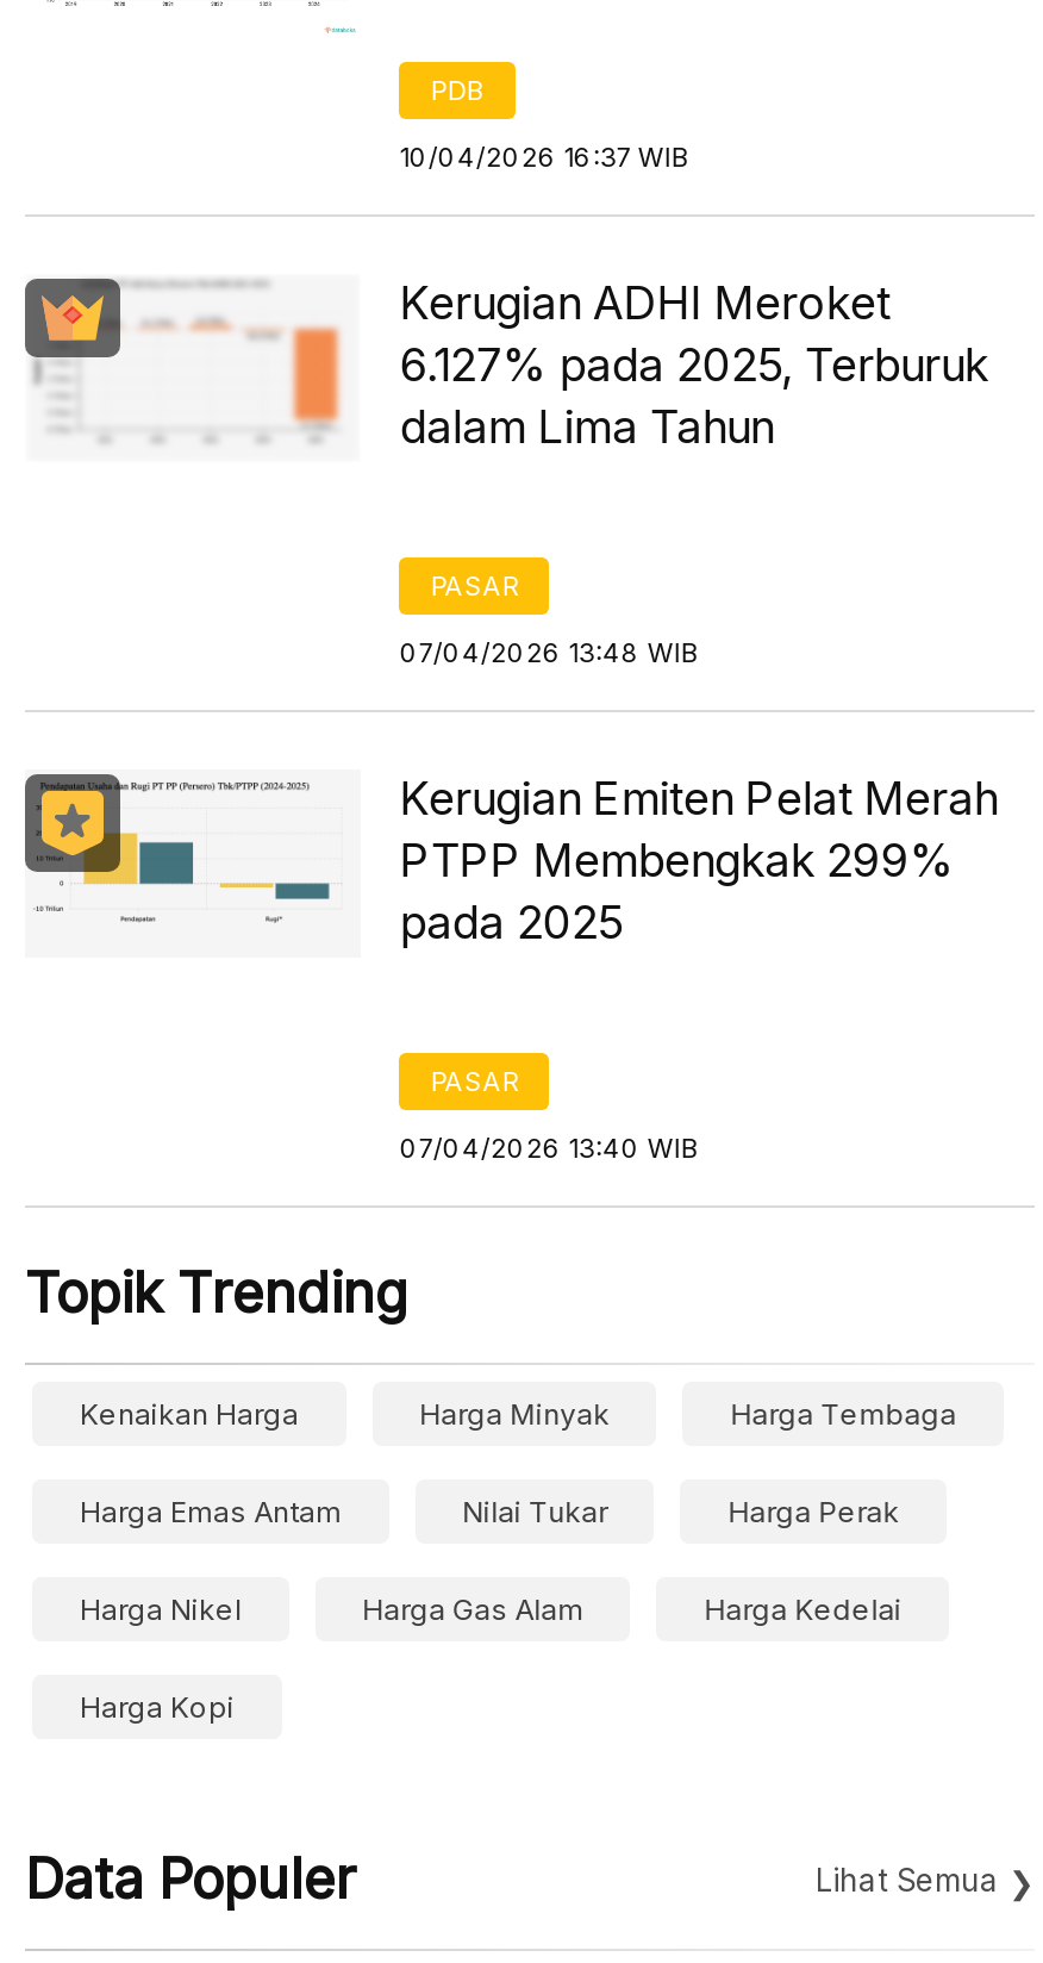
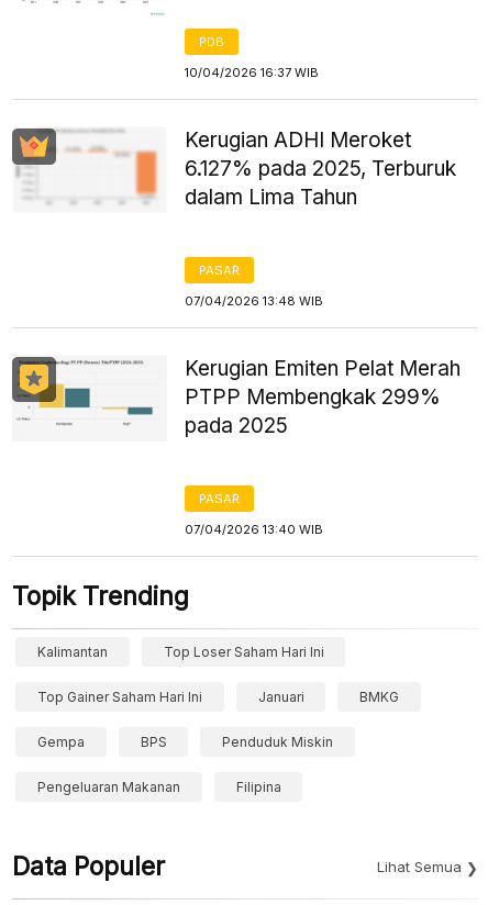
[80,1396,957,1432] Kenaikan Harga | Harga Minyak | Harga Tembaga -> [37,644,324,660] Kalimantan | Top Loser Saham Hari Ini
[80,1494,899,1529] Harga Emas Antam | Nilai Tukar | Harga Perak -> [37,689,399,705] Top Gainer Saham Hari Ini | Januari | BMKG
[80,1591,902,1627] Harga Nikel | Harga Gas Alam | Harga Kedelai -> [37,734,333,750] Gempa | BPS | Penduduk Miskin
[80,1689,235,1725] Harga Kopi -> [37,779,281,795] Pengeluaran Makanan | Filipina

